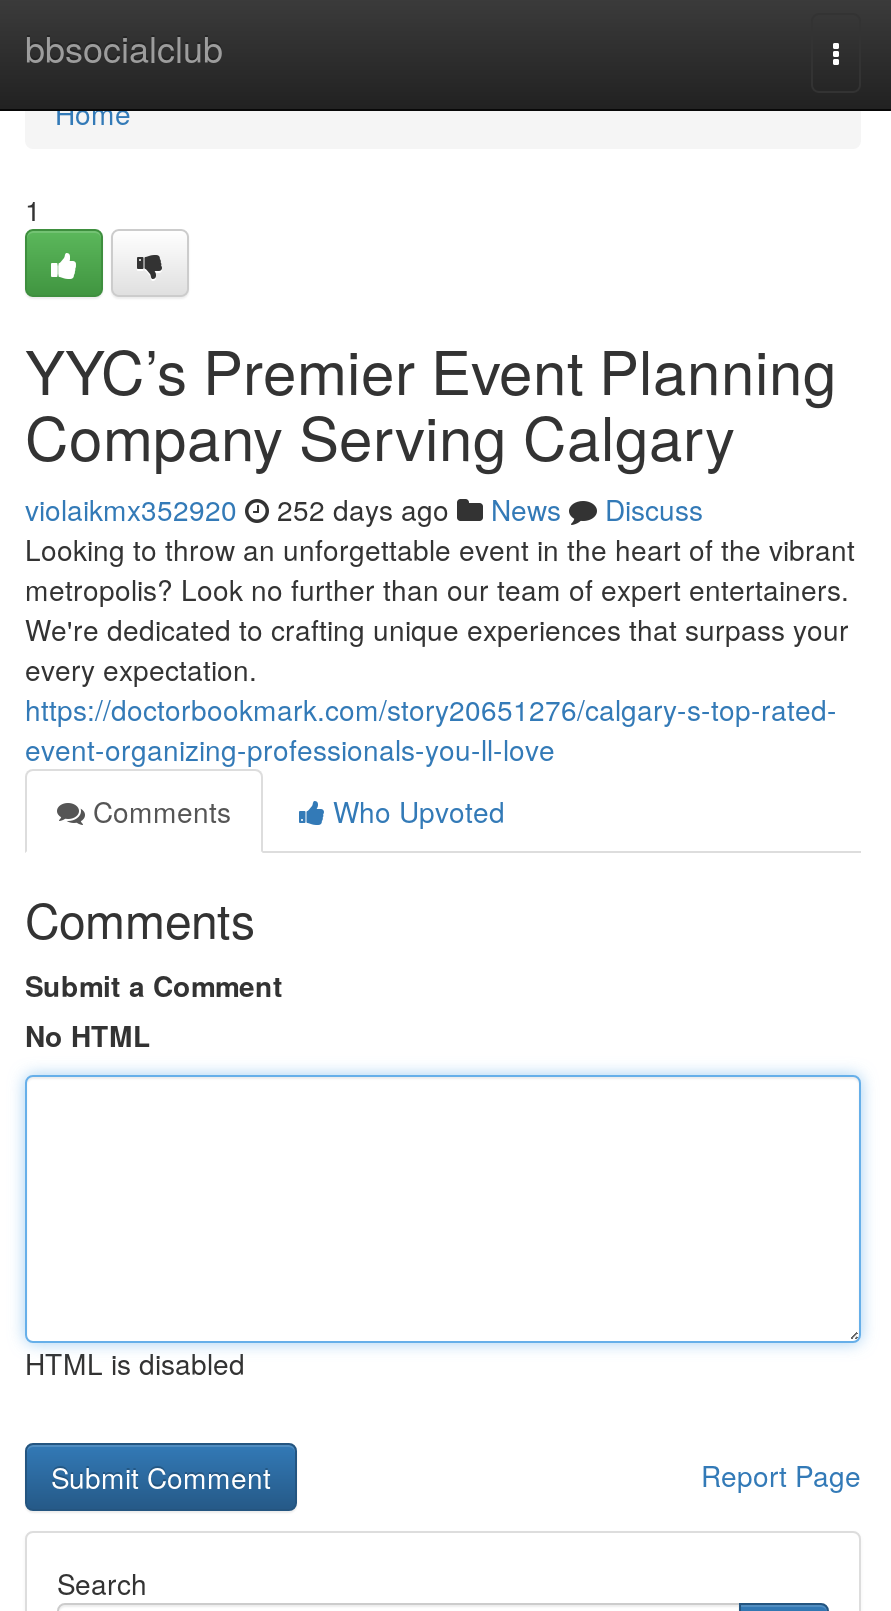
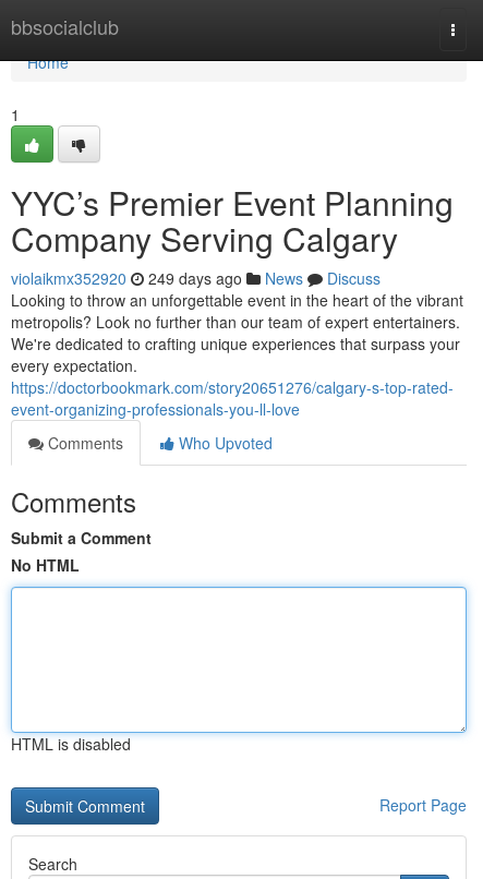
[25,489,703,529] violaikmx352920 252 days ago News Discuss -> [11,267,381,289] violaikmx352920 249 days ago News Discuss

